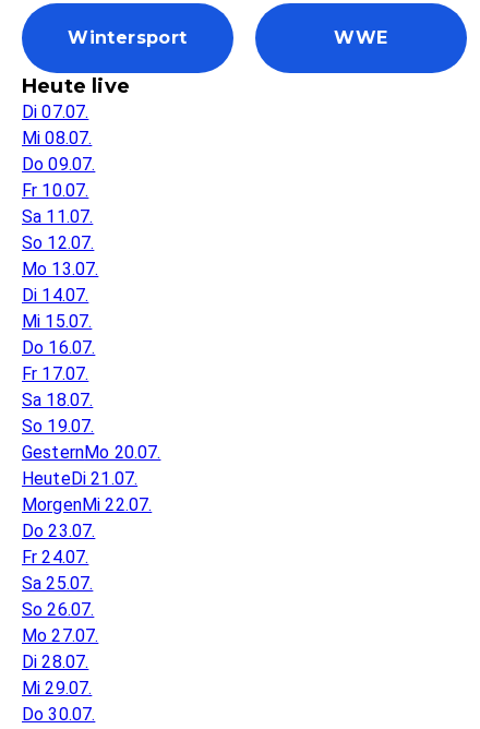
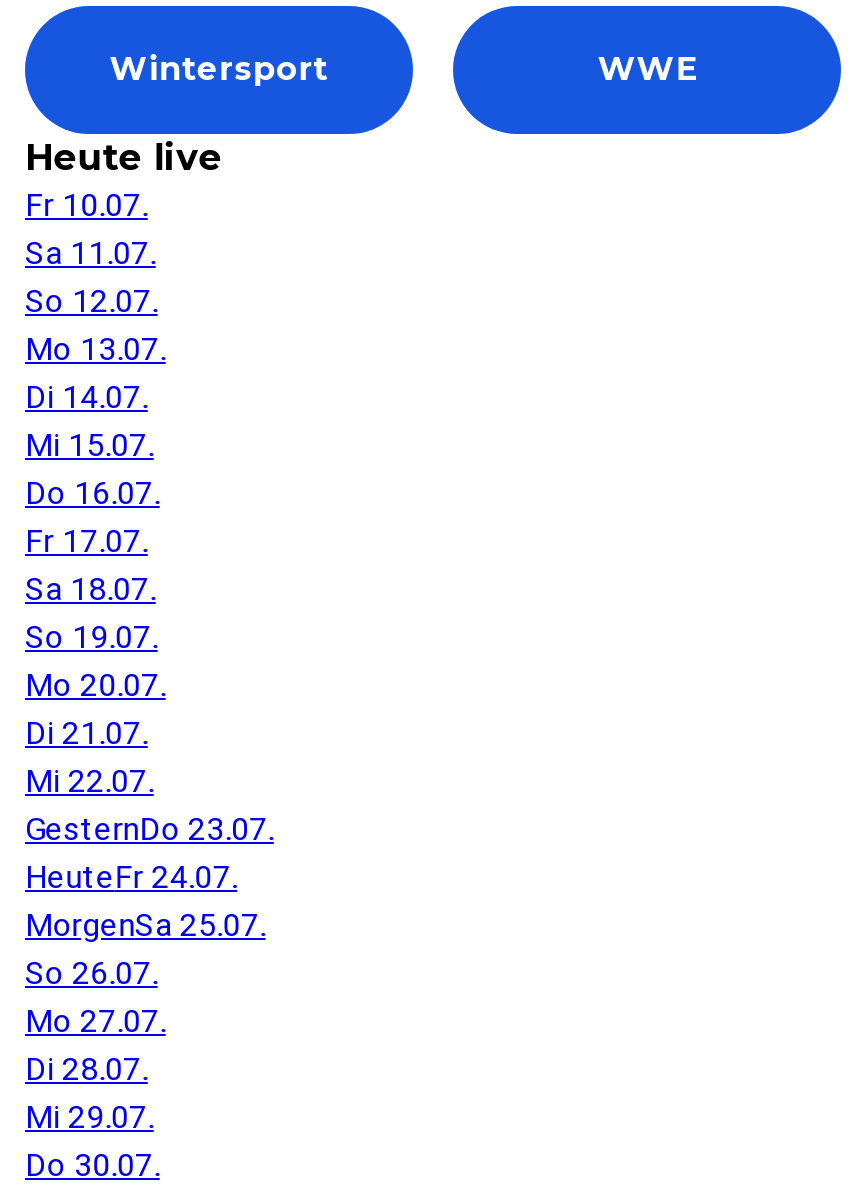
[22,101,95,175] Di 07.07. | Mi 08.07. | Do 09.07. -> none
[22,442,161,594] GesternMo 20.07. | HeuteDi 21.07. | MorgenMi 22.07. | Do 23.07. | Fr 24.07. | Sa 25.07. -> [25,666,274,944] Mo 20.07. | Di 21.07. | Mi 22.07. | GesternDo 23.07. | HeuteFr 24.07. | MorgenSa 25.07.

